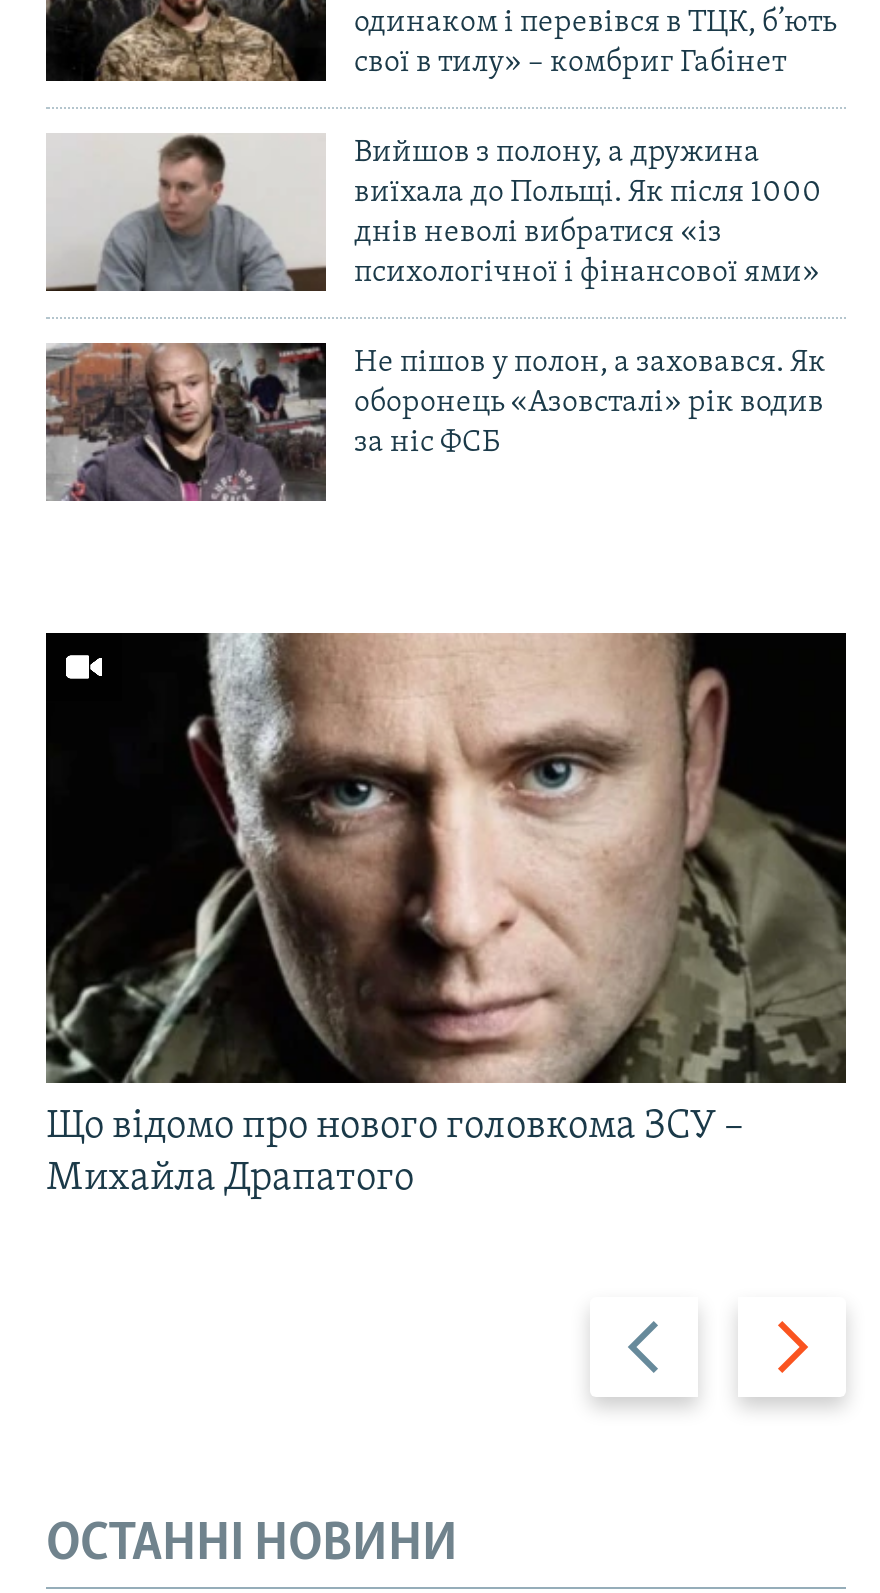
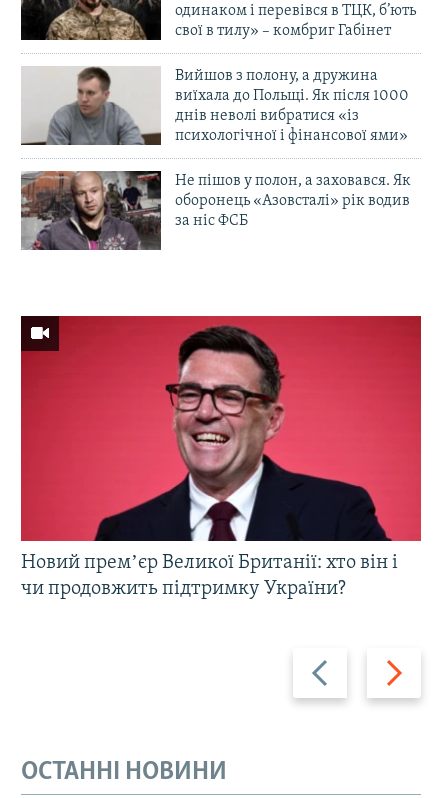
[44,630,848,1198] [image] | Що відомо про нового головкома ЗСУ – | Михайла Драпатого -> [20,315,422,599] [image] | Новий премʼєр Великої Британії: хто він і | чи продовжить підтримку України?

